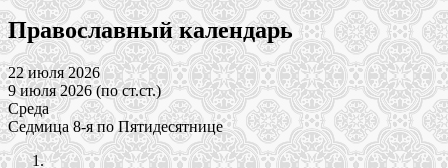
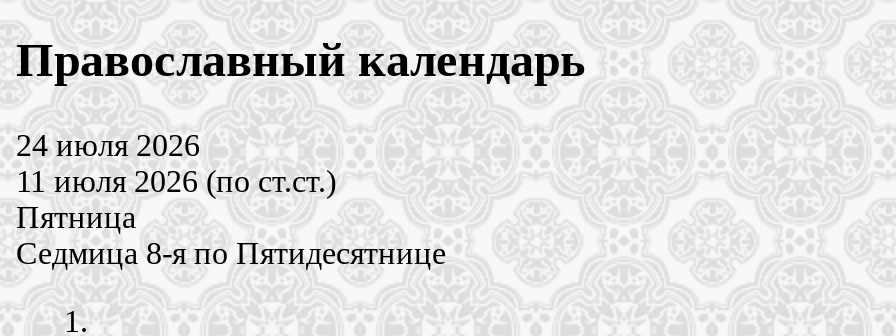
[8,63,161,116] 22 июля 2026 | 9 июля 2026 (по ст.ст.) | Среда -> [16,127,336,233] 24 июля 2026 | 11 июля 2026 (по ст.ст.) | Пятница

